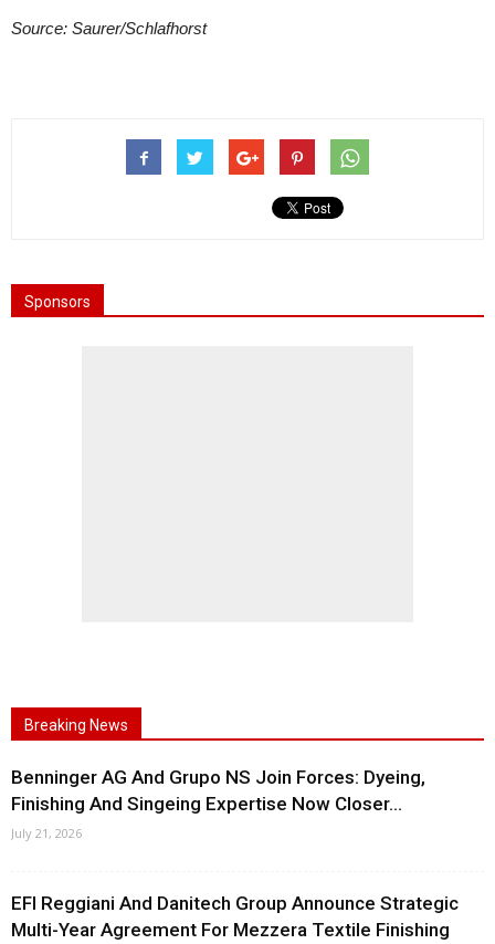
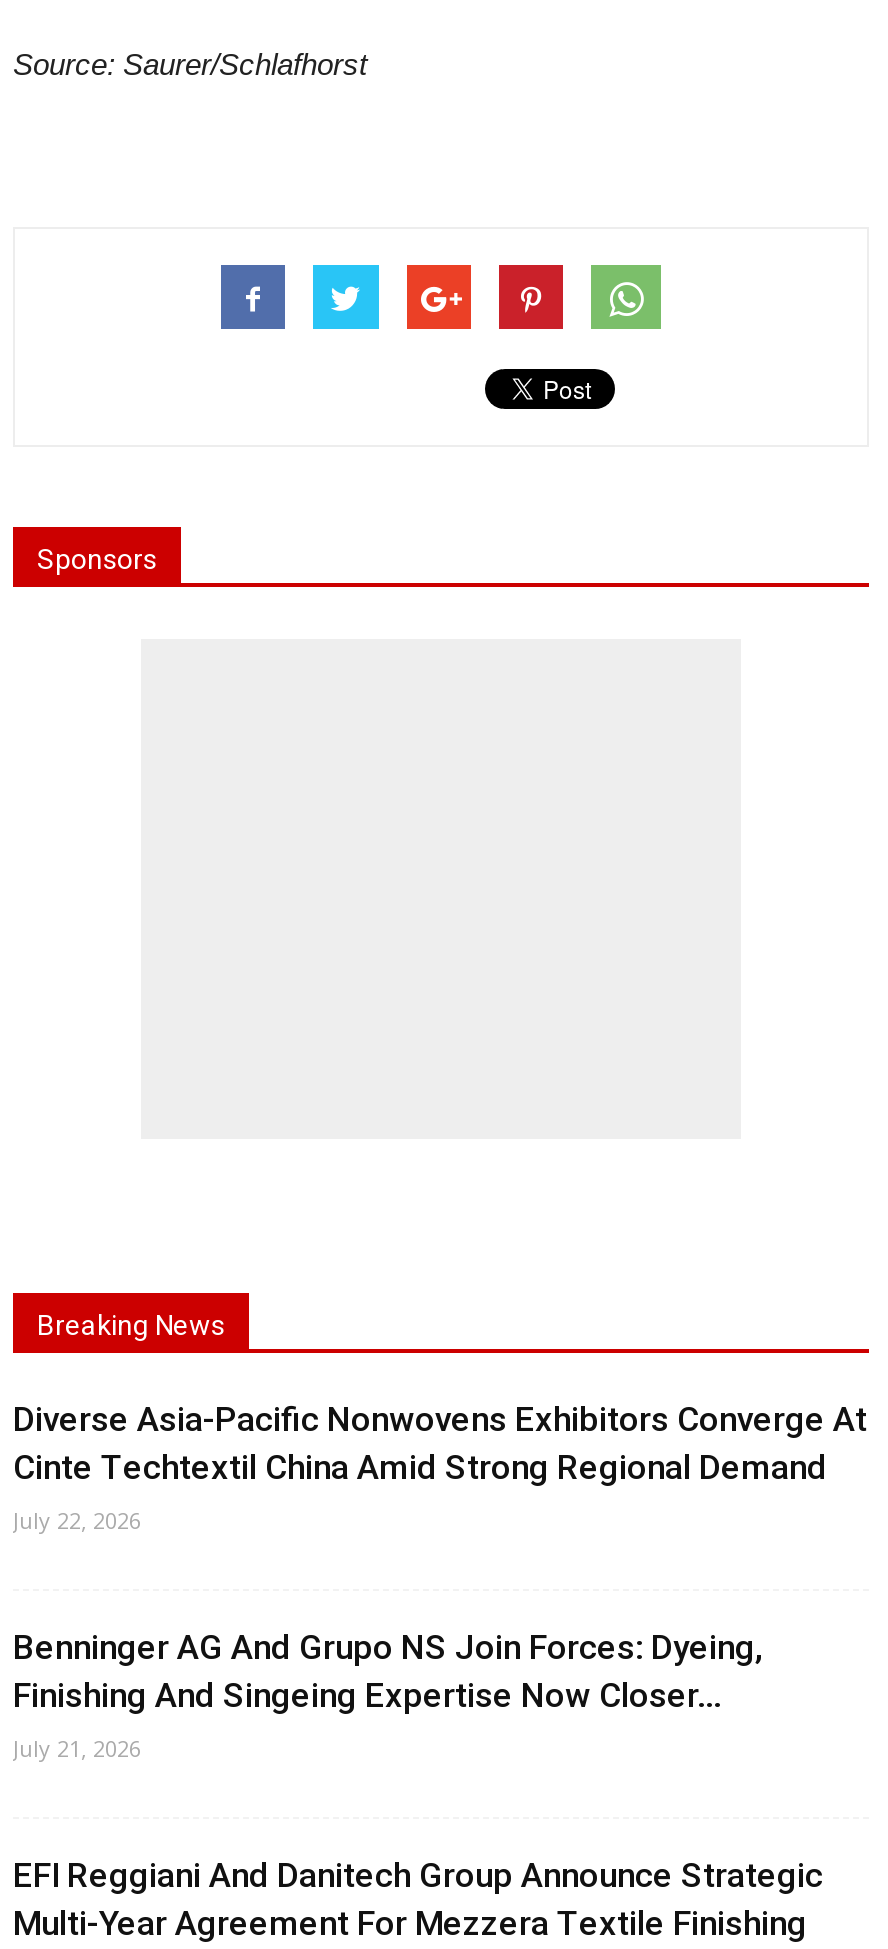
none -> [13,1399,867,1535] Diverse Asia-Pacific Nonwovens Exhibitors Converge At | Cinte Techtextil China Amid Strong Regional Demand | July 22, 2026

